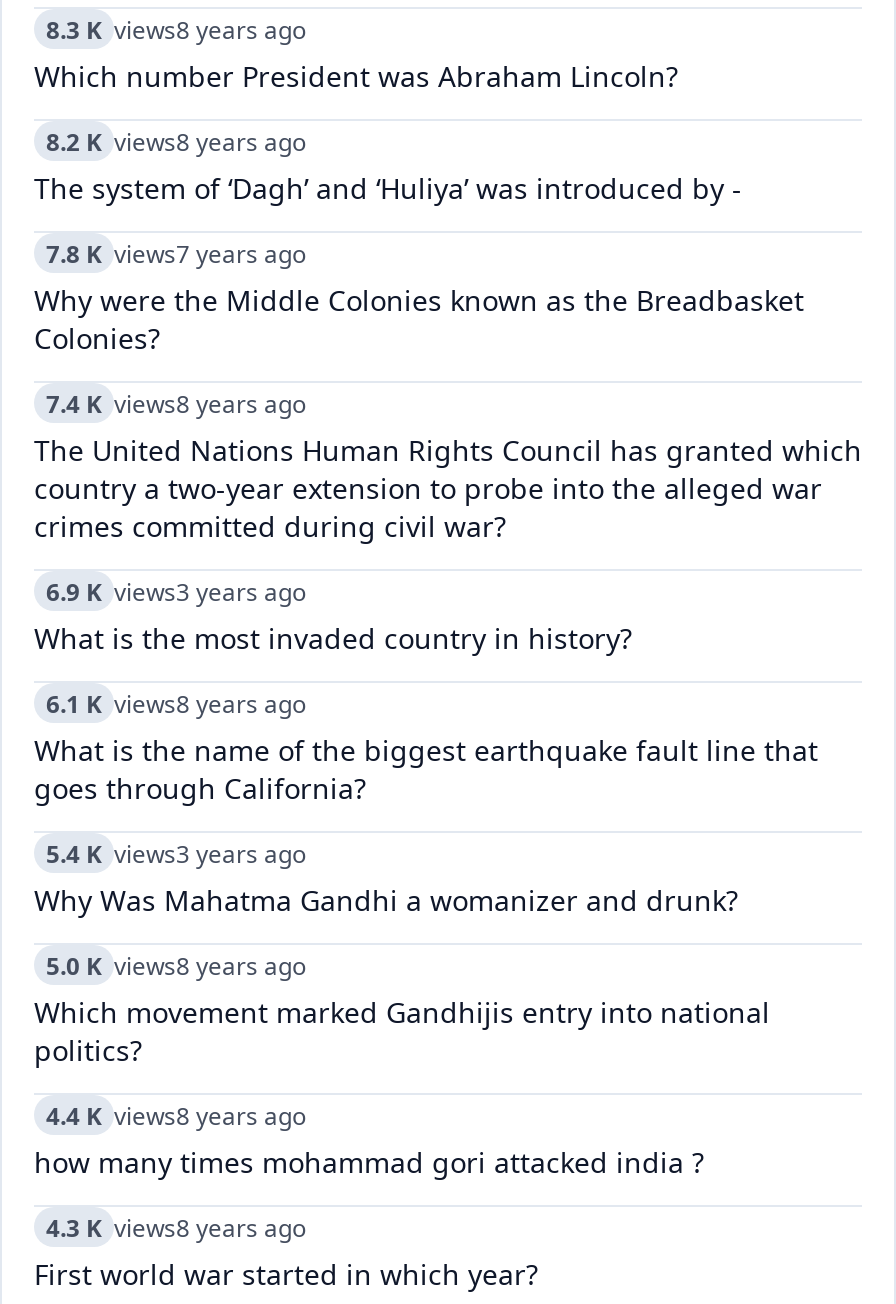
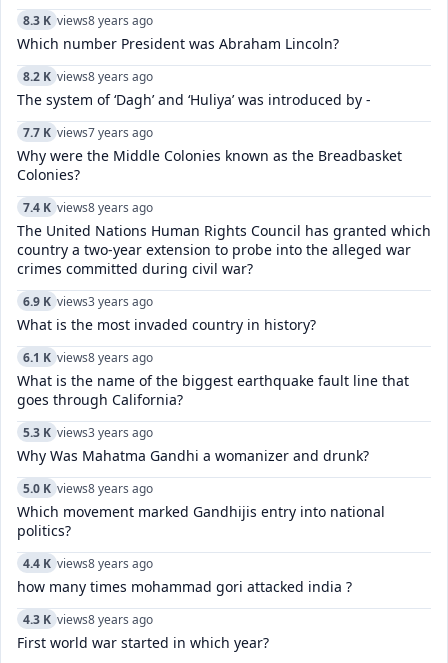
[46,236,306,270] 7.8 K views7 years ago -> [23,123,153,140] 7.7 K views7 years ago
[46,836,306,870] 5.4 K views3 years ago -> [23,423,153,440] 5.3 K views3 years ago

